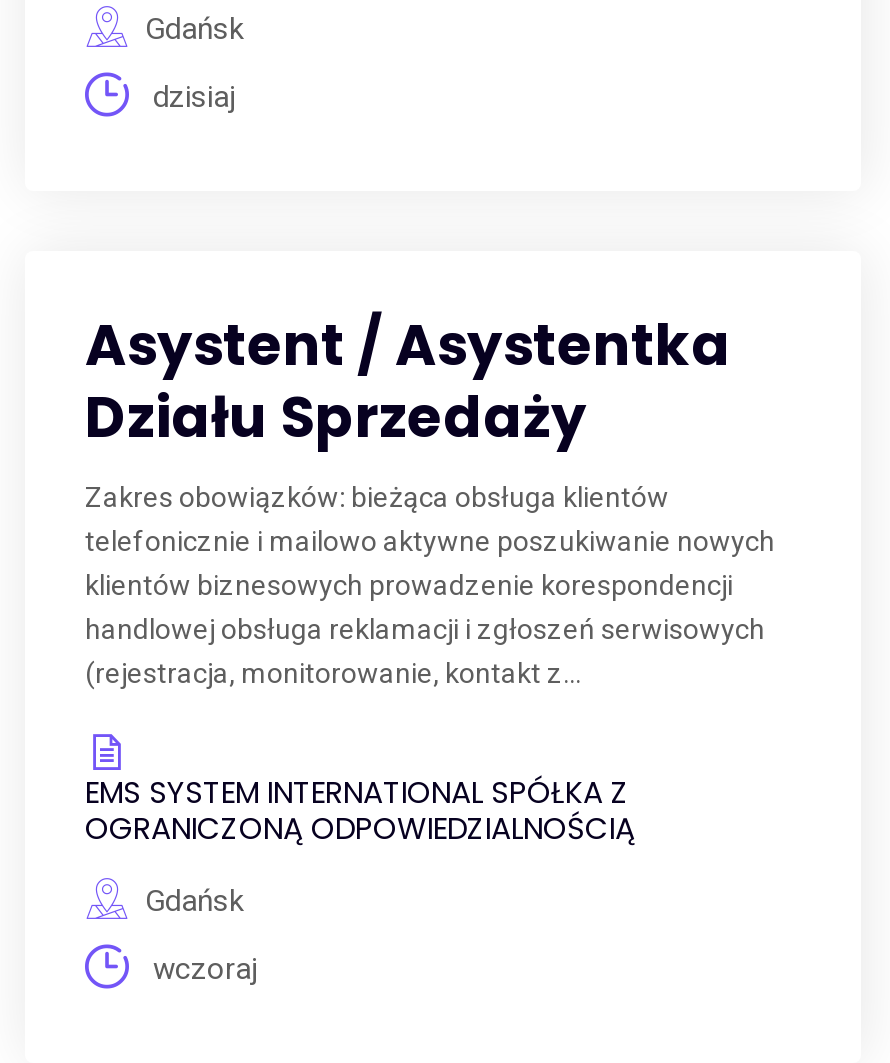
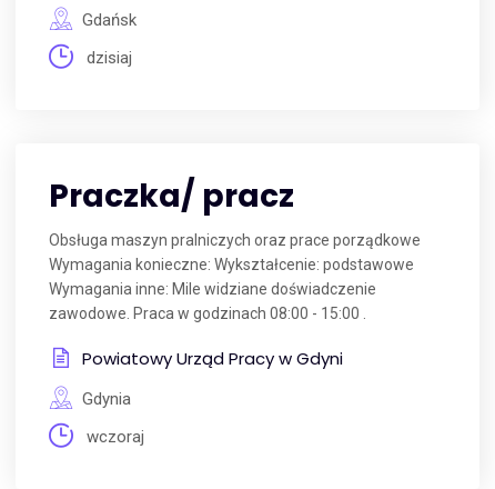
[85,307,775,689] Asystent / Asystentka | Działu Sprzedaży | Zakres obowiązków: bieżąca obsługa klientów | telefonicznie i mailowo aktywne poszukiwanie nowych | klientów biznesowych prowadzenie korespondencji | handlowej obsługa reklamacji i zgłoszeń serwisowych | (rejestracja, monitorowanie, kontakt z... -> [49,174,421,322] Praczka/ pracz | Obsługa maszyn pralniczych oraz prace porządkowe | Wymagania konieczne: Wykształcenie: podstawowe | Wymagania inne: Mile widziane doświadczenie | zawodowe. Praca w godzinach 08:00 - 15:00 .
[85,771,635,849] EMS SYSTEM INTERNATIONAL SPÓŁKA Z | OGRANICZONĄ ODPOWIEDZIALNOŚCIĄ -> [82,347,343,370] Powiatowy Urząd Pracy w Gdyni
[145,883,243,919] Gdańsk -> [82,389,131,409] Gdynia

